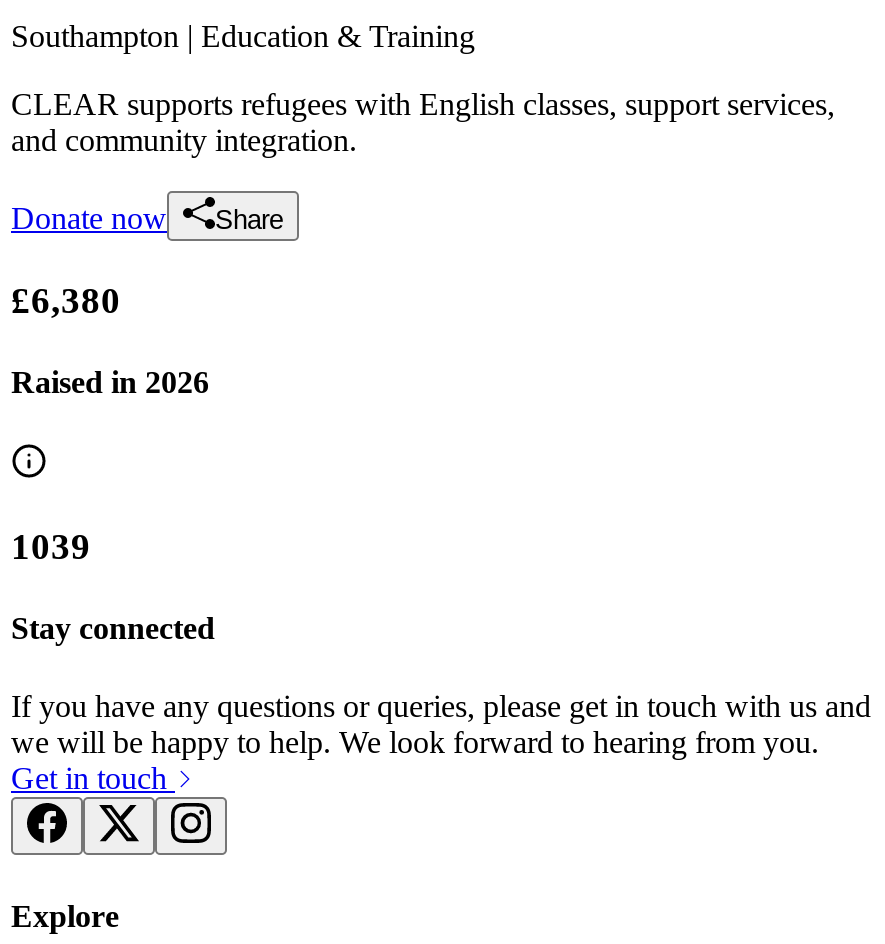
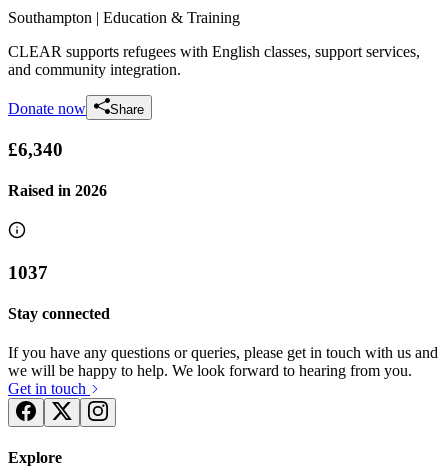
[11,278,121,320] £6,380 -> [8,139,63,160] £6,340
[11,525,91,567] 1039 -> [8,262,48,283] 1037

